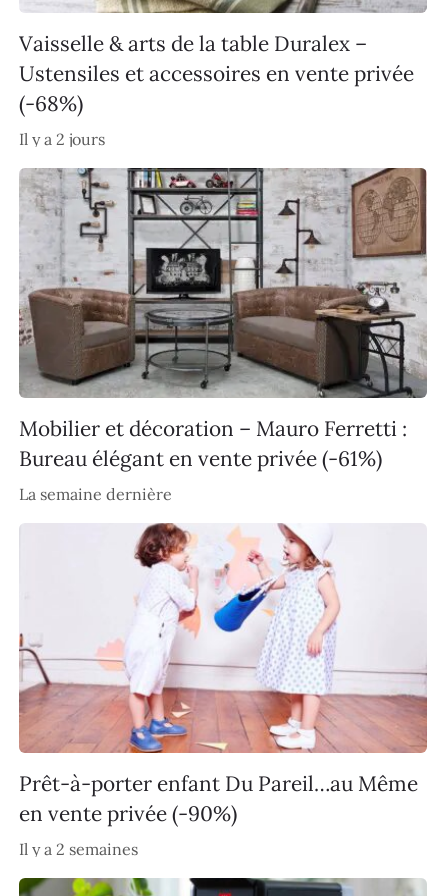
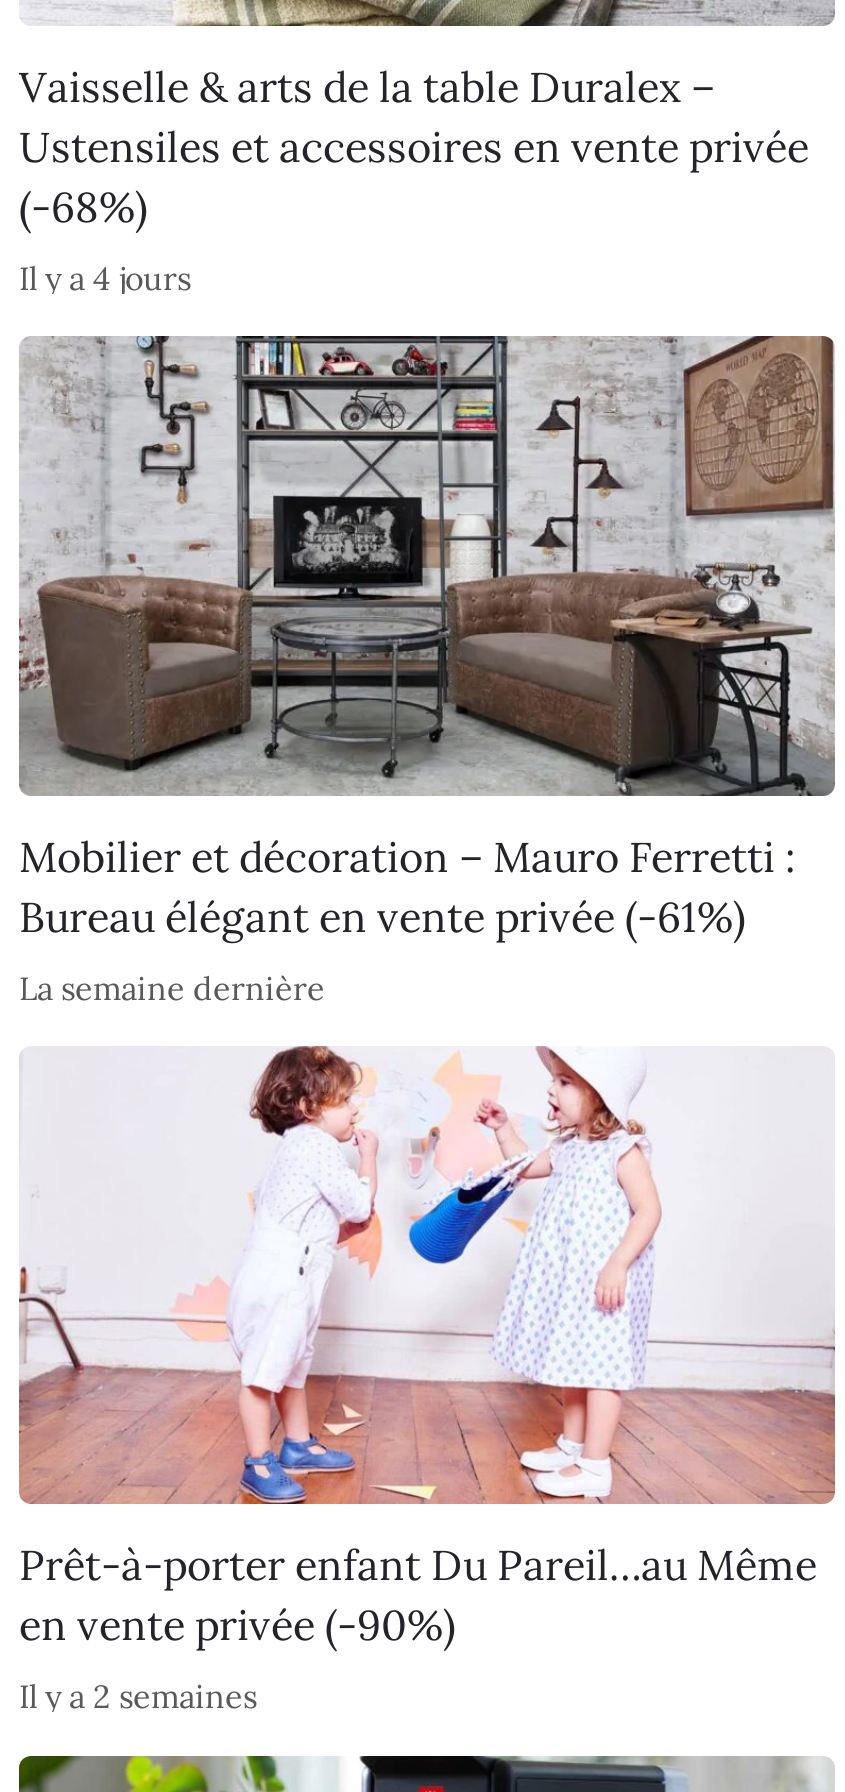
[19,129,105,149] Il y a 2 jours -> [19,258,191,298] Il y a 4 jours

